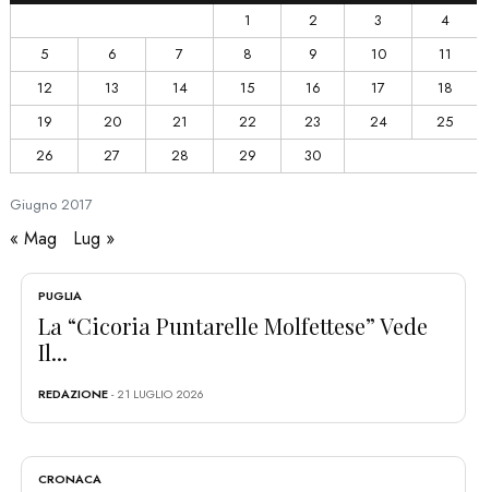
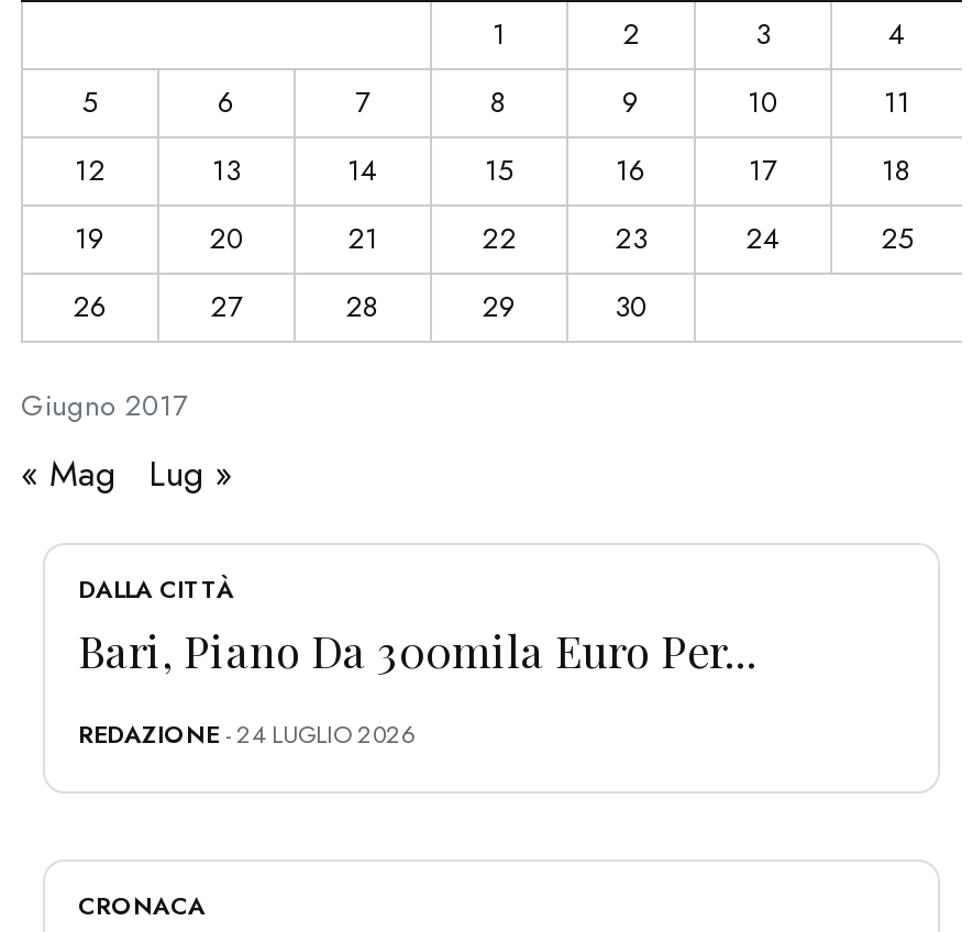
[38,287,428,366] PUGLIA | La “Cicoria Puntarelle Molfettese” Vede | Il... -> [78,571,758,679] DALLA CITTÀ | Bari, Piano Da 300mila Euro Per...
[38,385,204,402] REDAZIONE - 21 LUGLIO 2026 -> [78,716,414,751] REDAZIONE - 24 LUGLIO 2026

